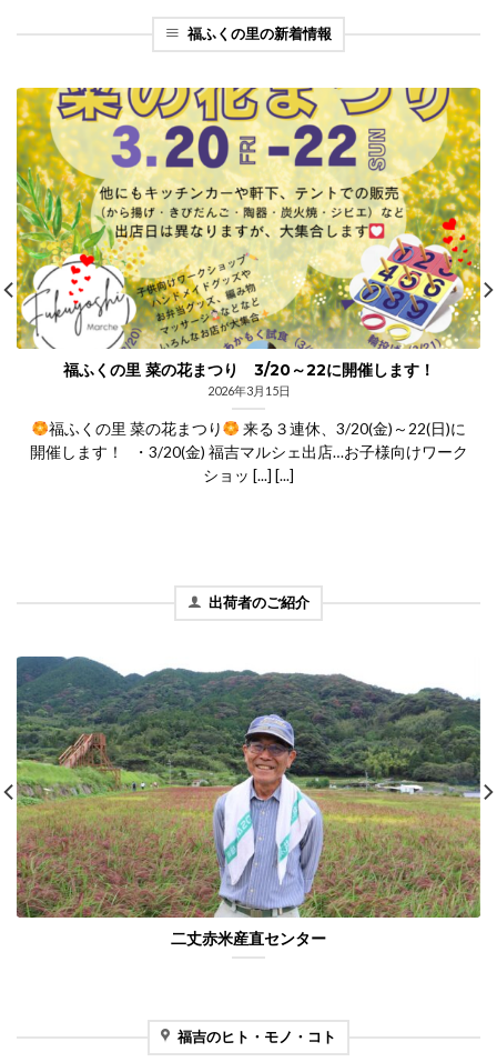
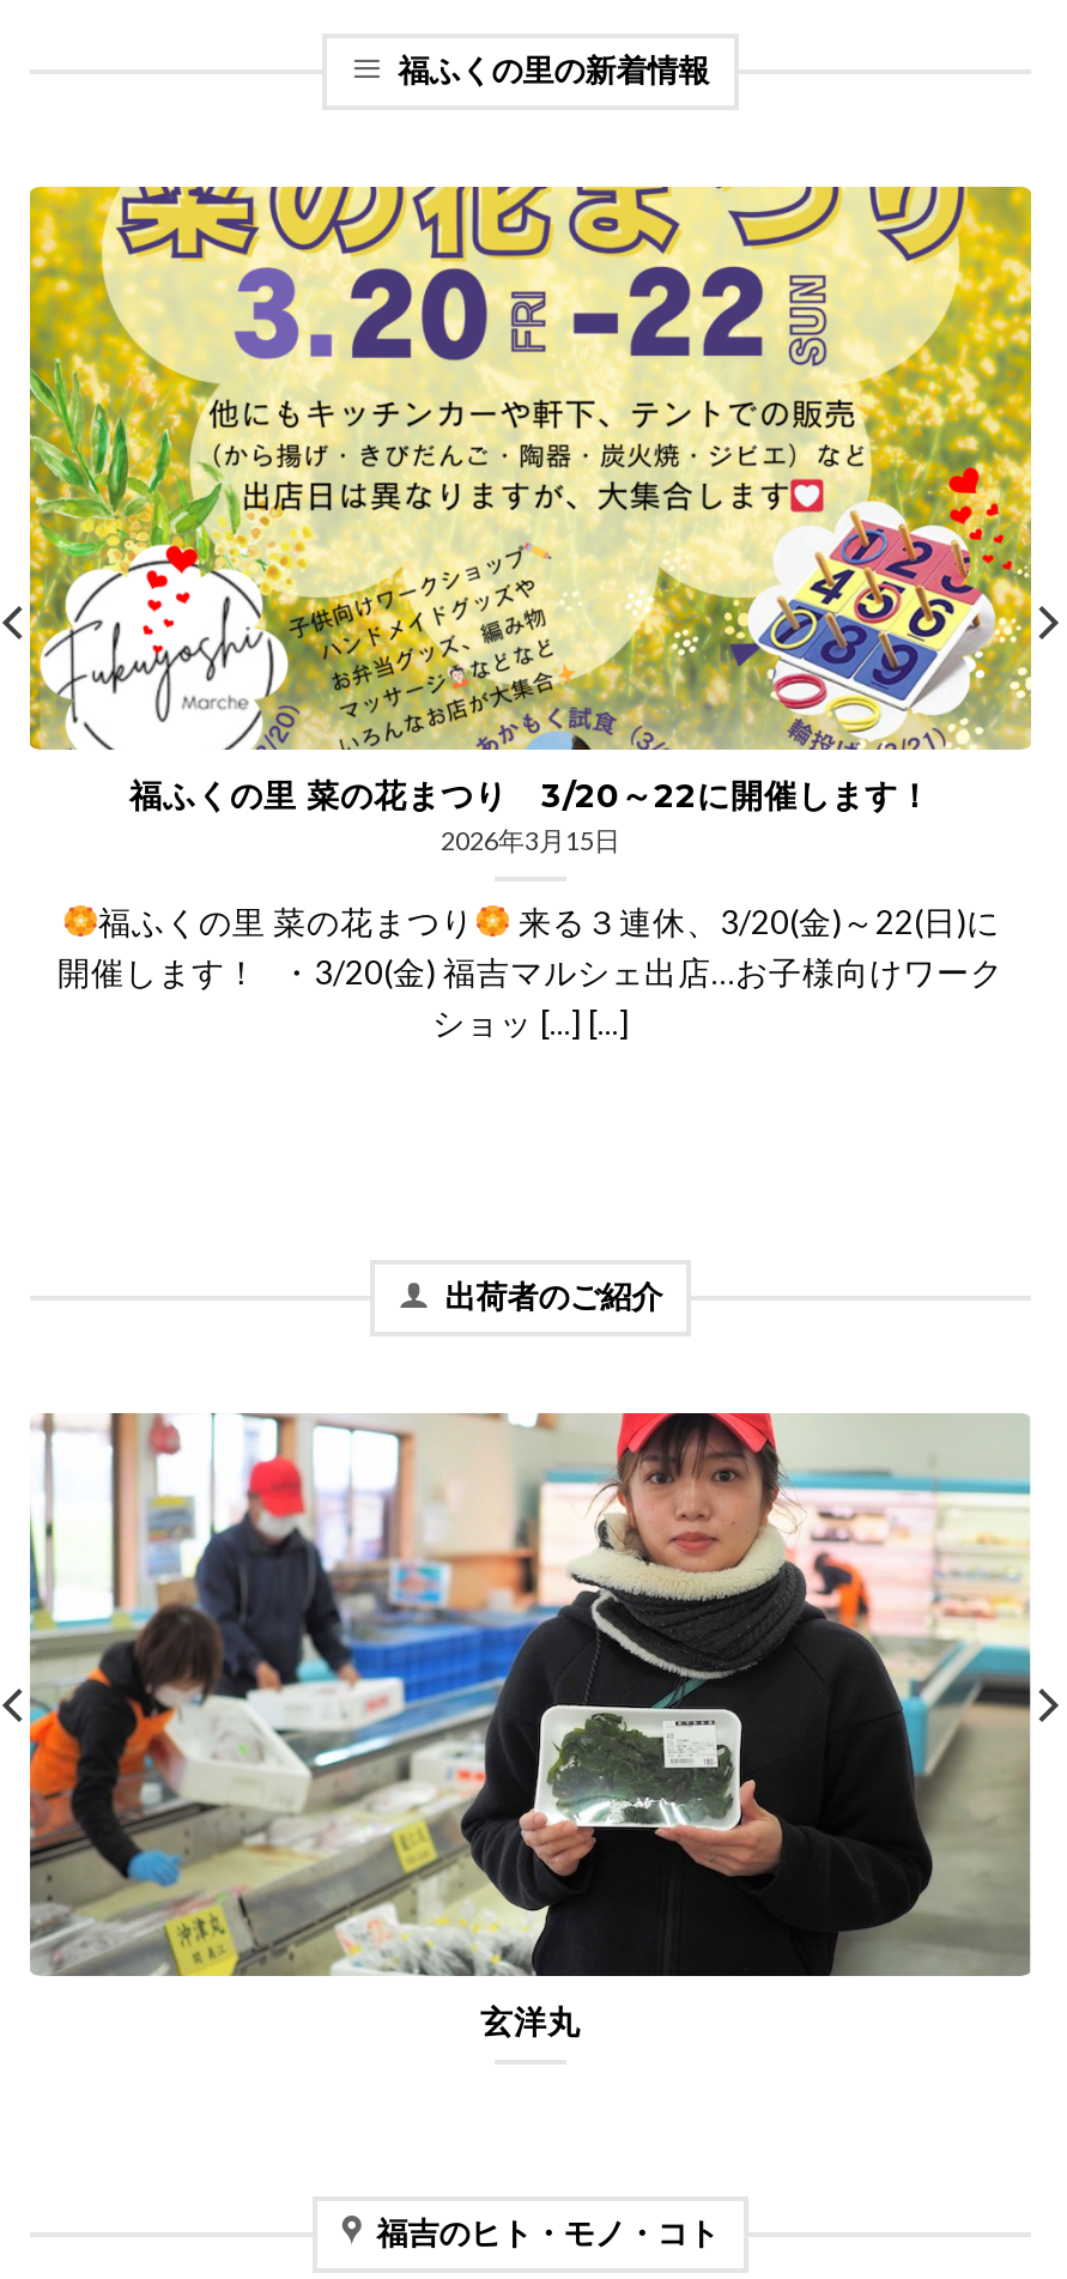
[16,655,481,947] [image] | 二丈赤米産直センター -> [28,1411,1033,2040] [image] | 玄洋丸

